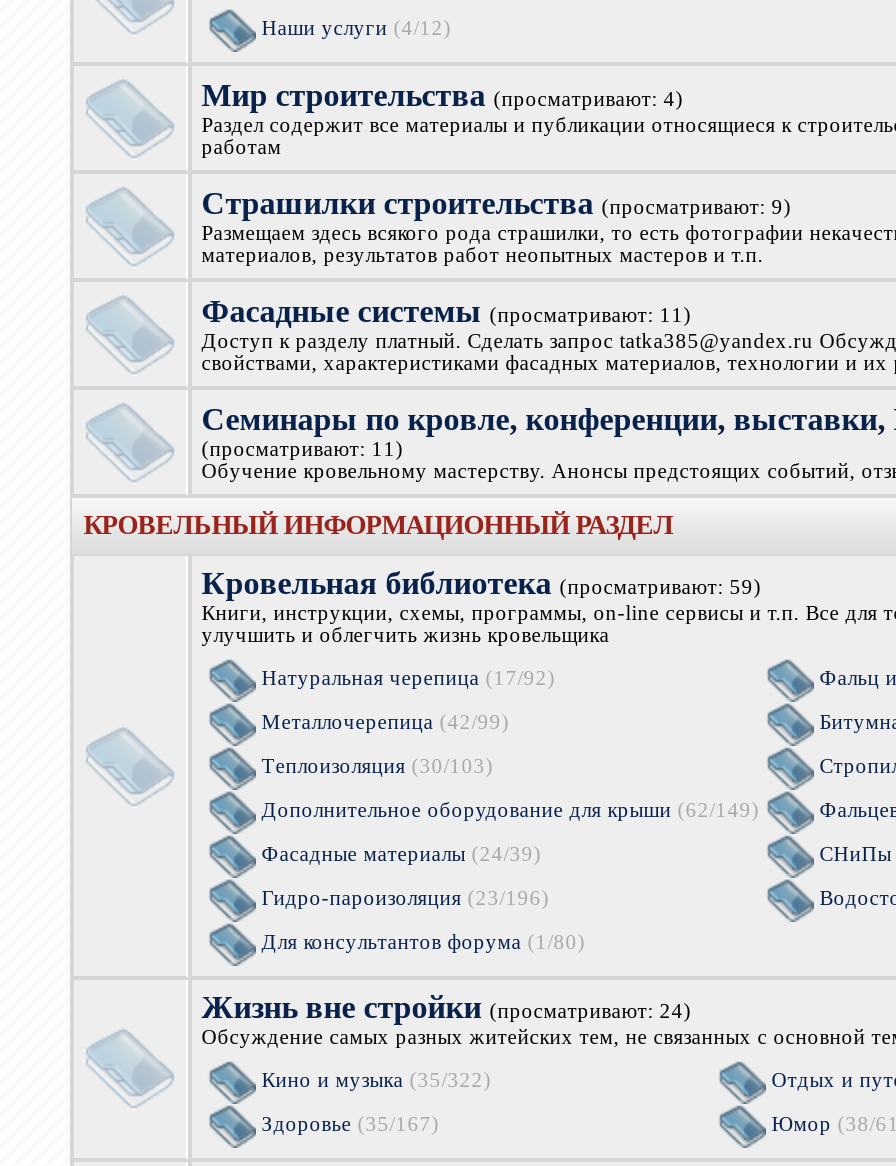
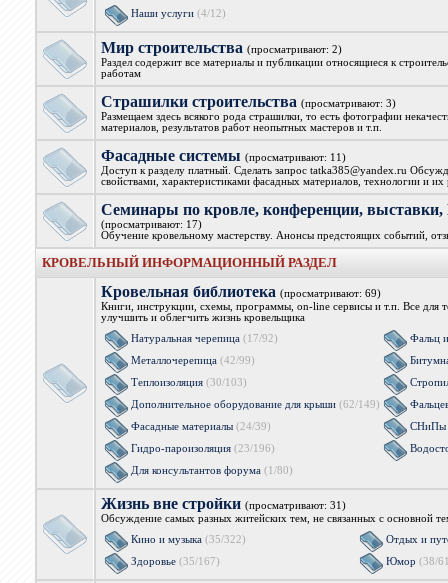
[202,78,684,112] Мир строительства (просматривают: 4) -> [101,39,342,56] Мир строительства (просматривают: 2)
[202,186,792,220] Страшилки строительства (просматривают: 9) -> [101,93,396,110] Страшилки строительства (просматривают: 3)
[202,438,404,460] (просматривают: 11) -> [101,219,202,230] (просматривают: 17)
[202,566,762,600] Кровельная библиотека (просматривают: 59) -> [101,283,381,300] Кровельная библиотека (просматривают: 69)
[202,990,692,1024] Жизнь вне стройки (просматривают: 24) -> [101,495,346,512] Жизнь вне стройки (просматривают: 31)

